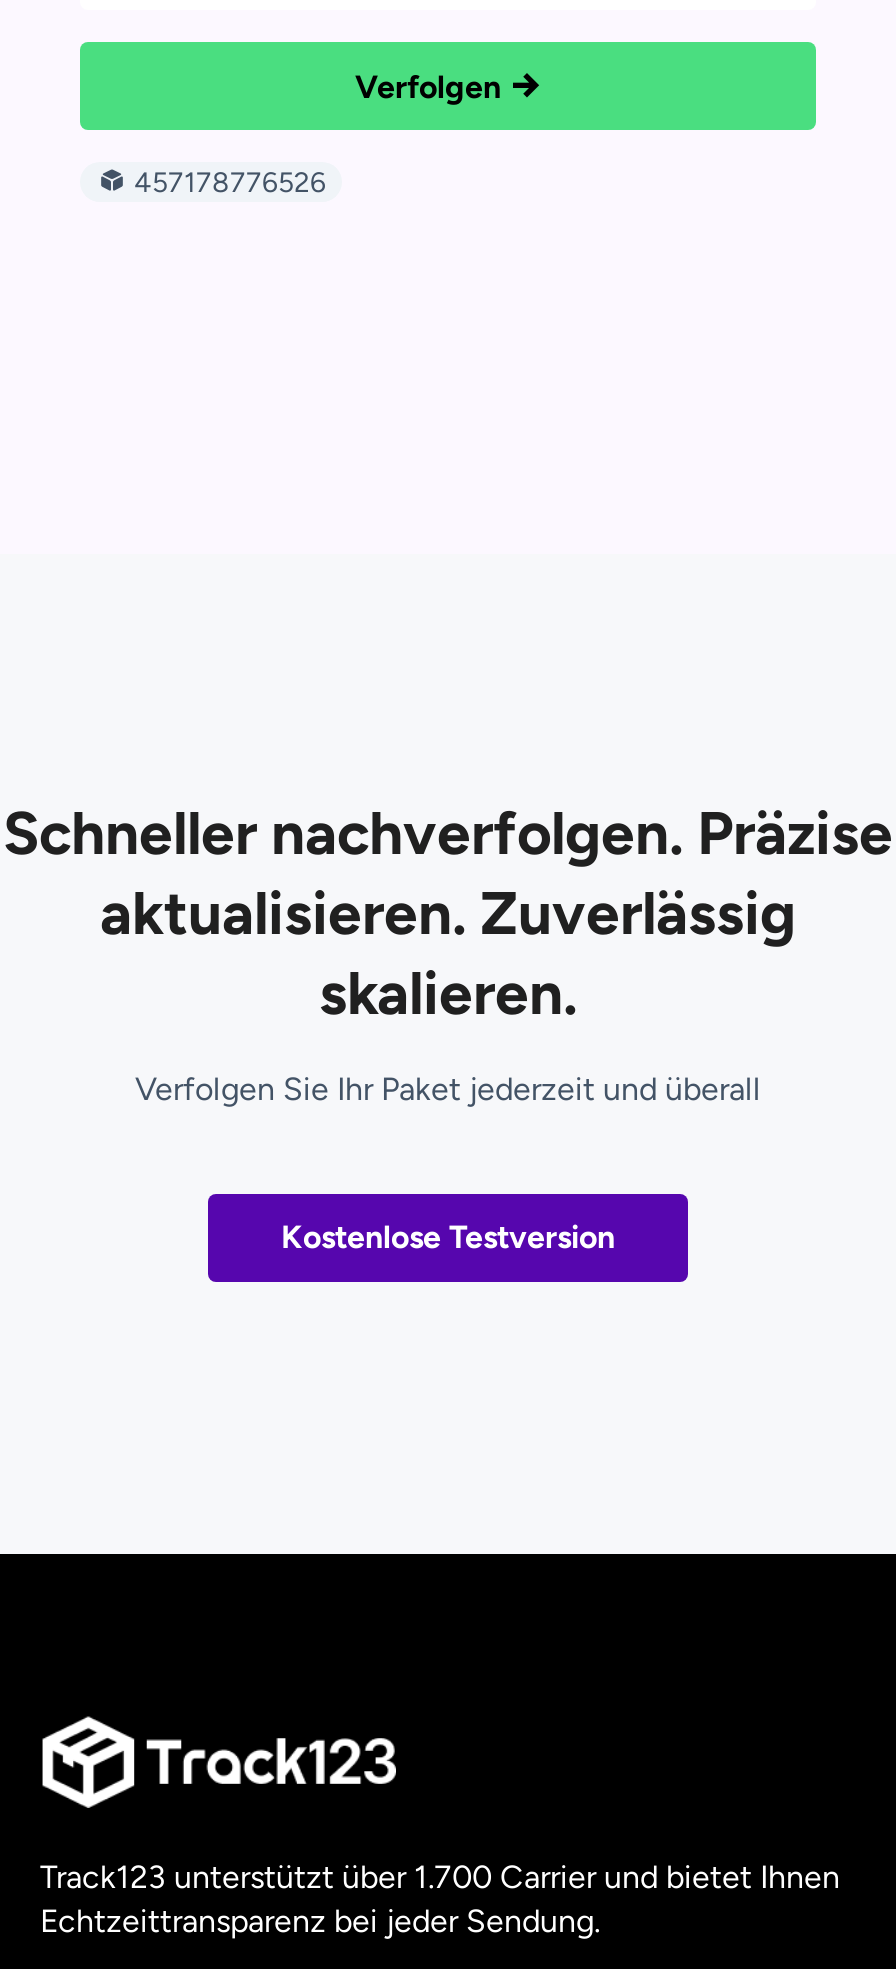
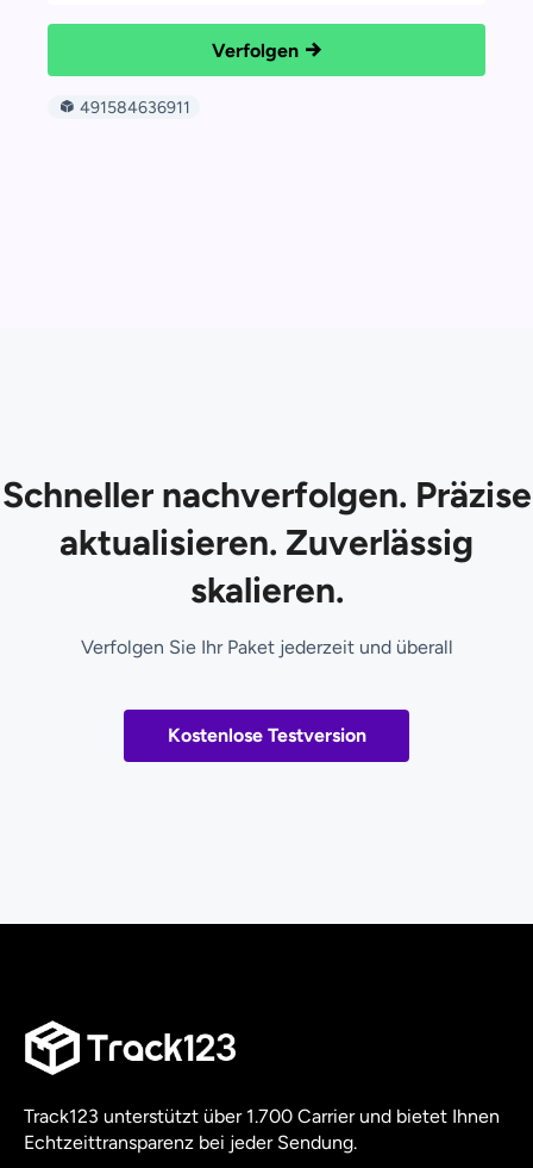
[128,166,326,200] 457178776526 -> [76,98,190,118] 491584636911

